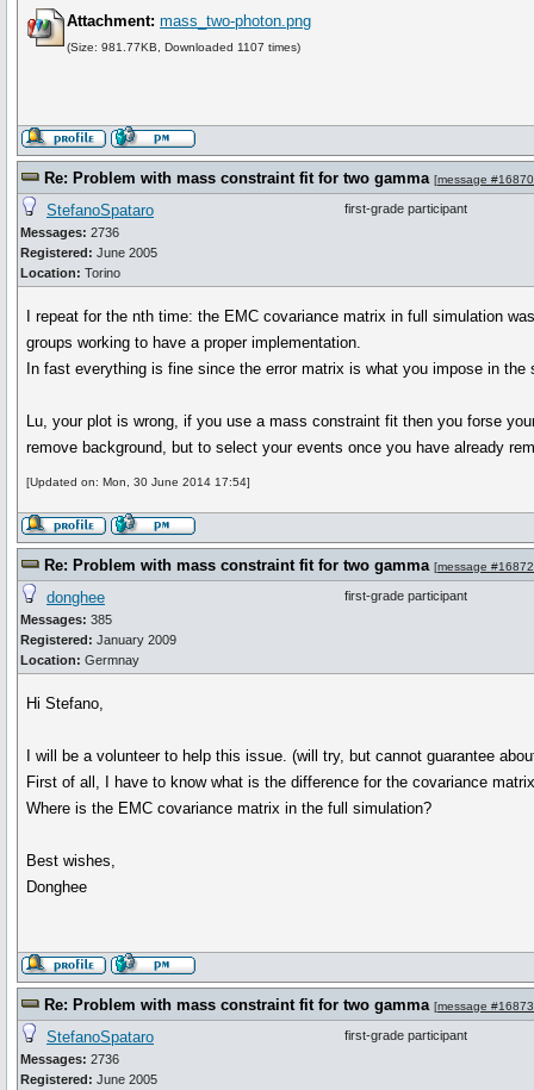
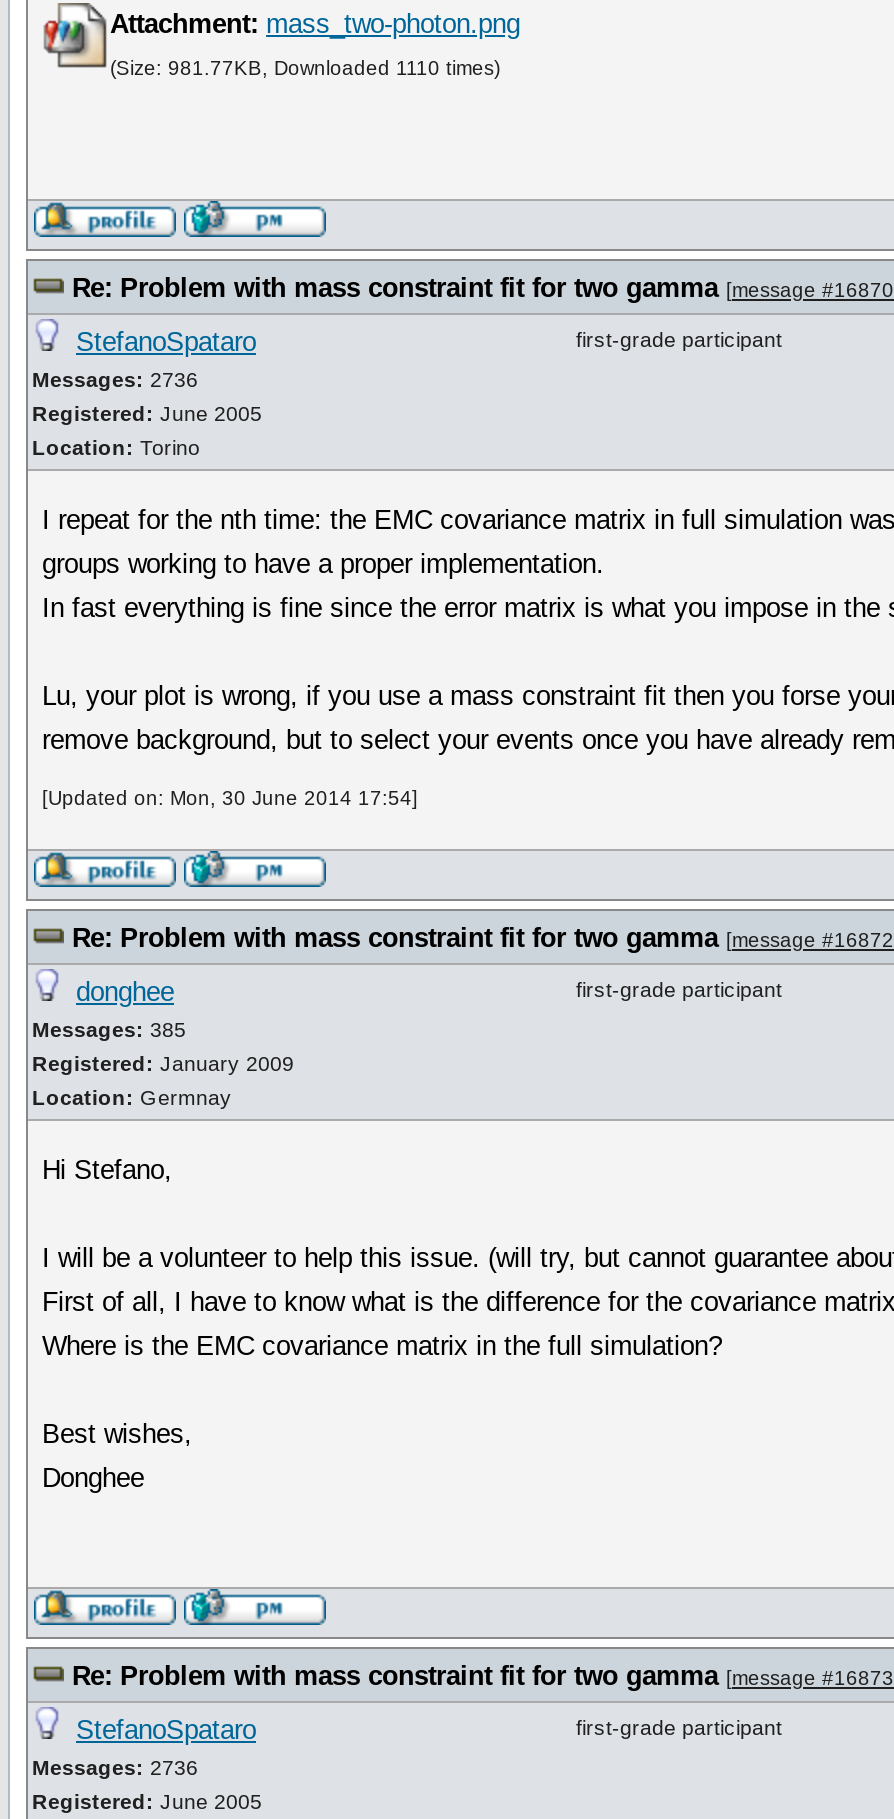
[67,41,300,54] (Size: 981.77KB, Downloaded 1107 times) -> [110,57,500,79] (Size: 981.77KB, Downloaded 1110 times)

